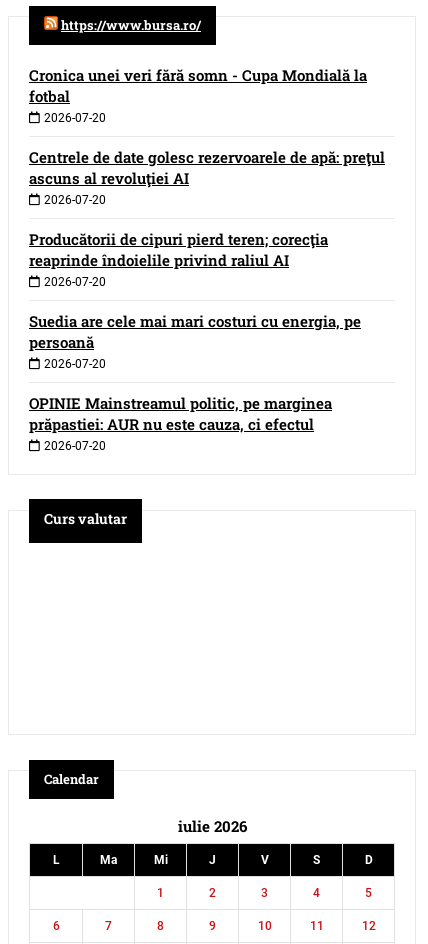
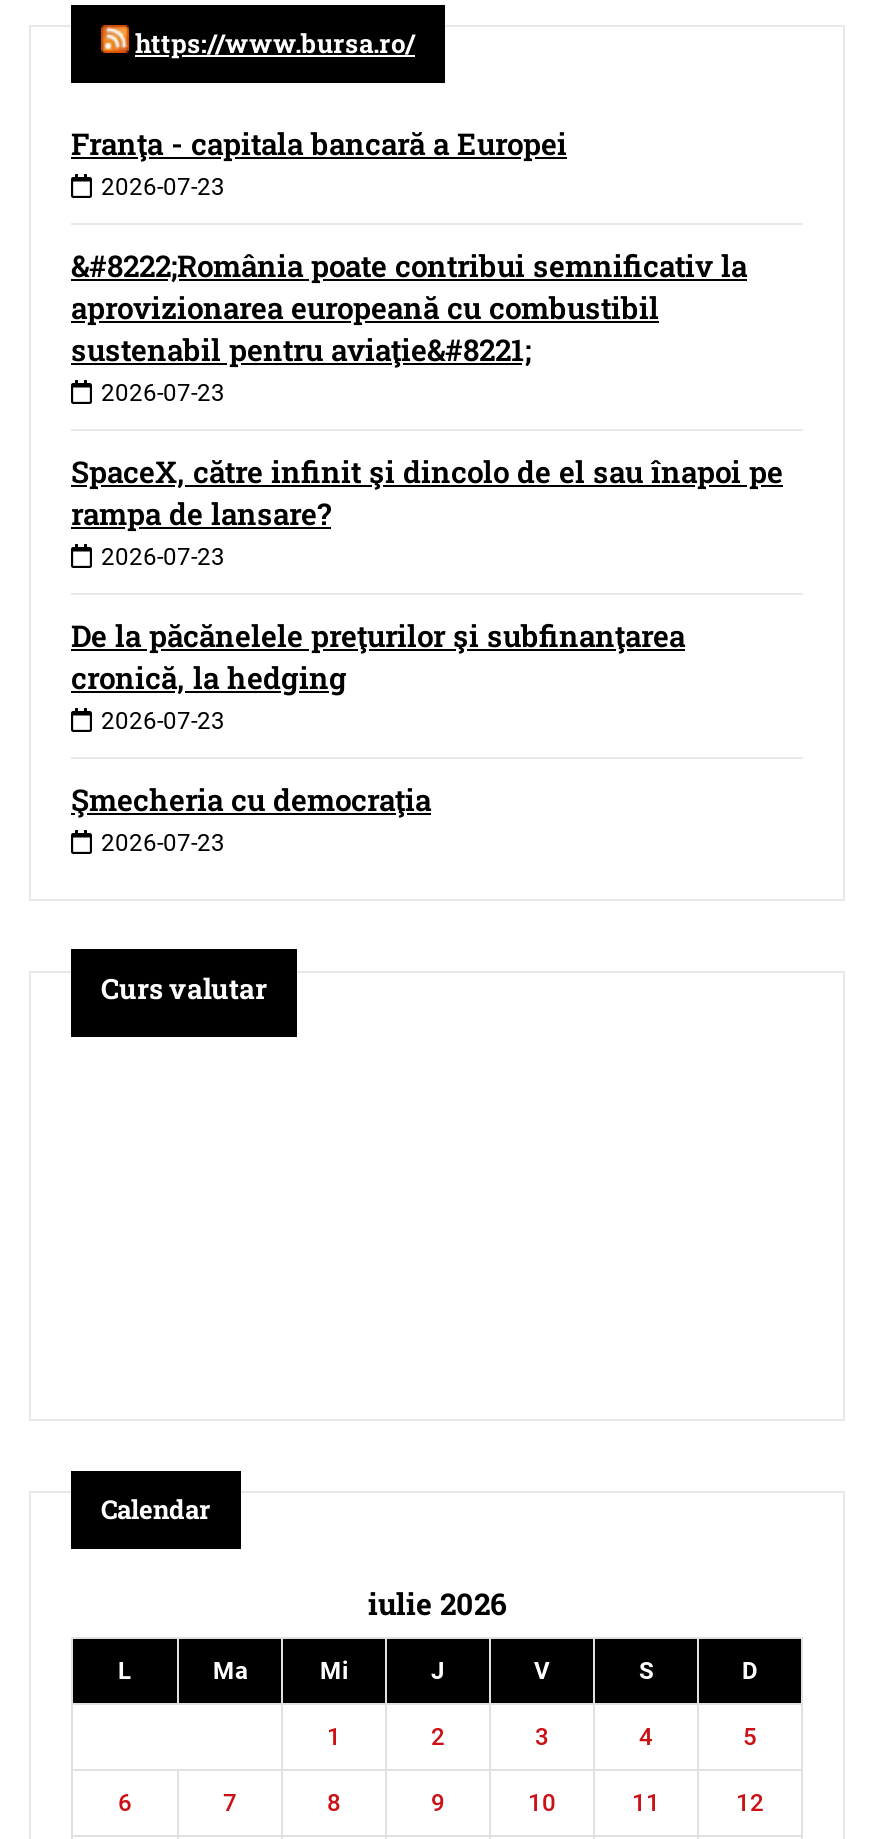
[29,65,367,125] Cronica unei veri fără somn - Cupa Mondială la | fotbal | 2026-07-20 -> [71,124,567,202] Franţa - capitala bancară a Europei | 2026-07-23
[29,147,385,207] Centrele de date golesc rezervoarele de apă: preţul | ascuns al revoluţiei AI | 2026-07-20 -> [71,246,747,408] &#8222;România poate contribui semnificativ la | aprovizionarea europeană cu combustibil | sustenabil pentru aviaţie&#8221; | 2026-07-23
[29,229,328,289] Producătorii de cipuri pierd teren; corecţia | reaprinde îndoielile privind raliul AI | 2026-07-20 -> [71,452,783,572] SpaceX, către infinit şi dincolo de el sau înapoi pe | rampa de lansare? | 2026-07-23
[29,311,361,371] Suedia are cele mai mari costuri cu energia, pe | persoană | 2026-07-20 -> [71,616,685,736] De la păcănelele preţurilor şi subfinanţarea | cronică, la hedging | 2026-07-23
[29,393,332,453] OPINIE Mainstreamul politic, pe marginea | prăpastiei: AUR nu este cauza, ci efectul | 2026-07-20 -> [71,780,431,858] Şmecheria cu democraţia | 2026-07-23

